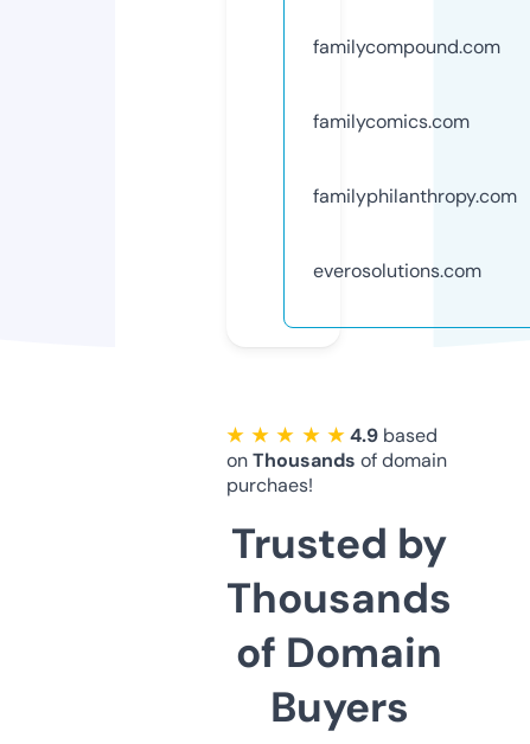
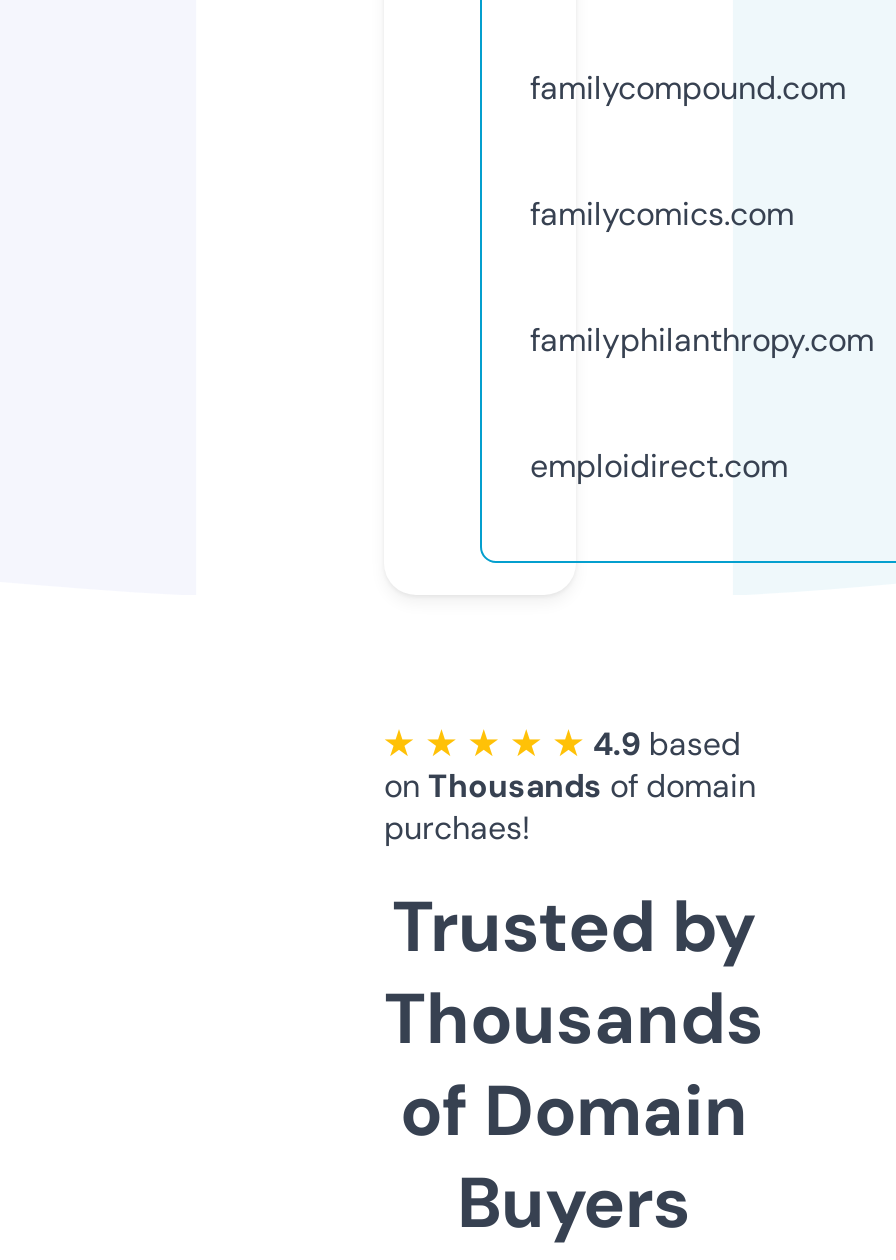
[313,258,481,283] everosolutions.com -> [530,445,788,487] emploidirect.com

